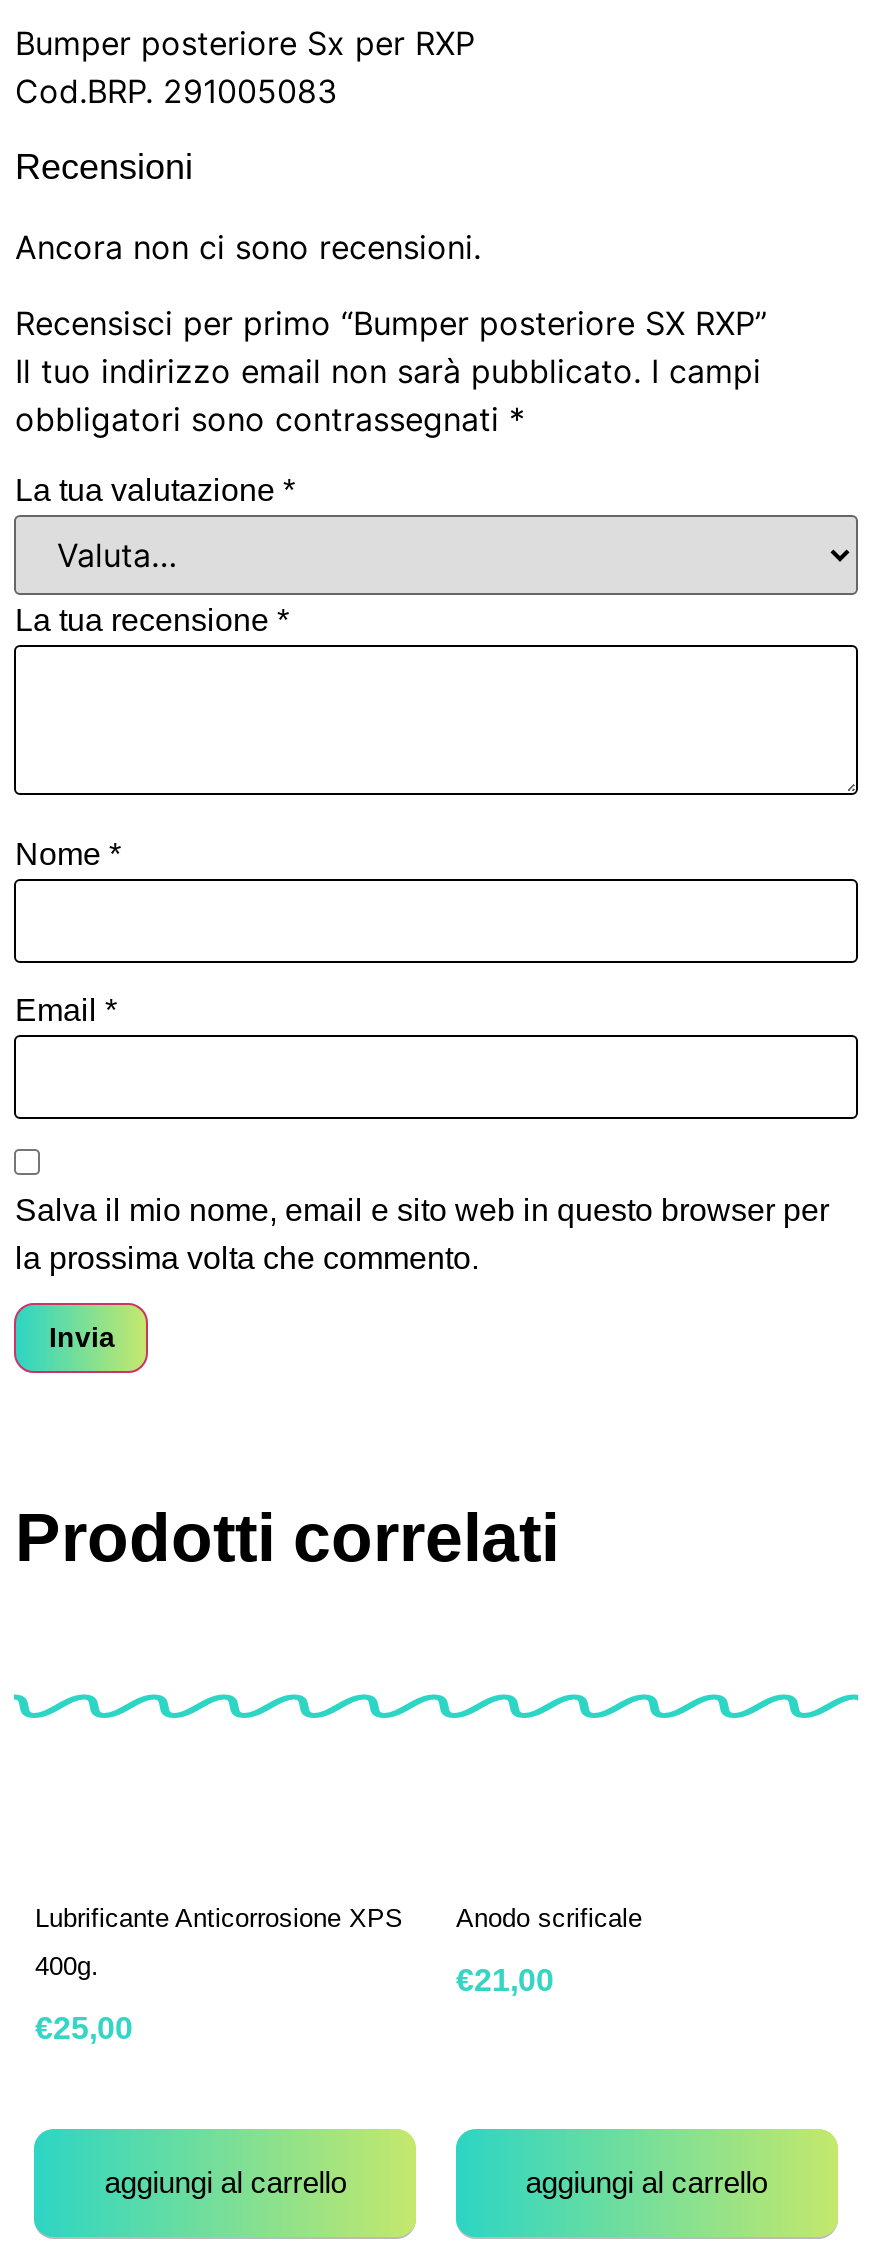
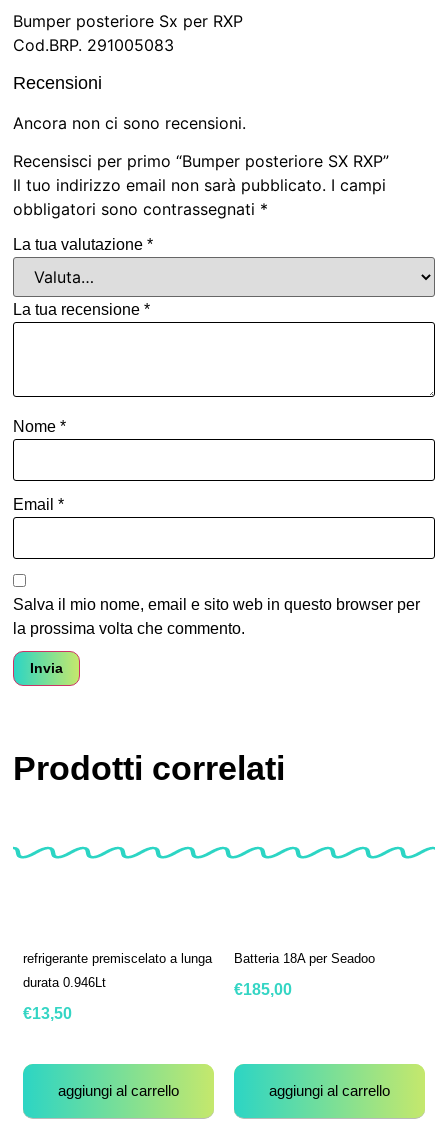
[35,1903,403,1933] Lubrificante Anticorrosione XPS -> [23,951,212,966] refrigerante premiscelato a lunga
[456,1903,642,1933] Anodo scrificale -> [234,951,375,966] Batteria 18A per Seadoo
[35,1951,99,1981] 400g. -> [23,975,106,990] durata 0.946Lt
[456,1962,554,1996] €21,00 -> [234,980,292,997] €185,00
[35,2010,133,2044] €25,00 -> [23,1004,72,1021] €13,50

